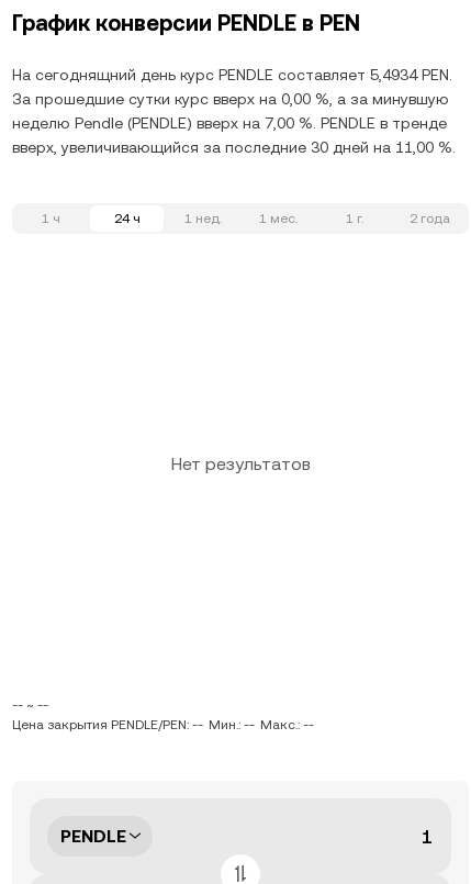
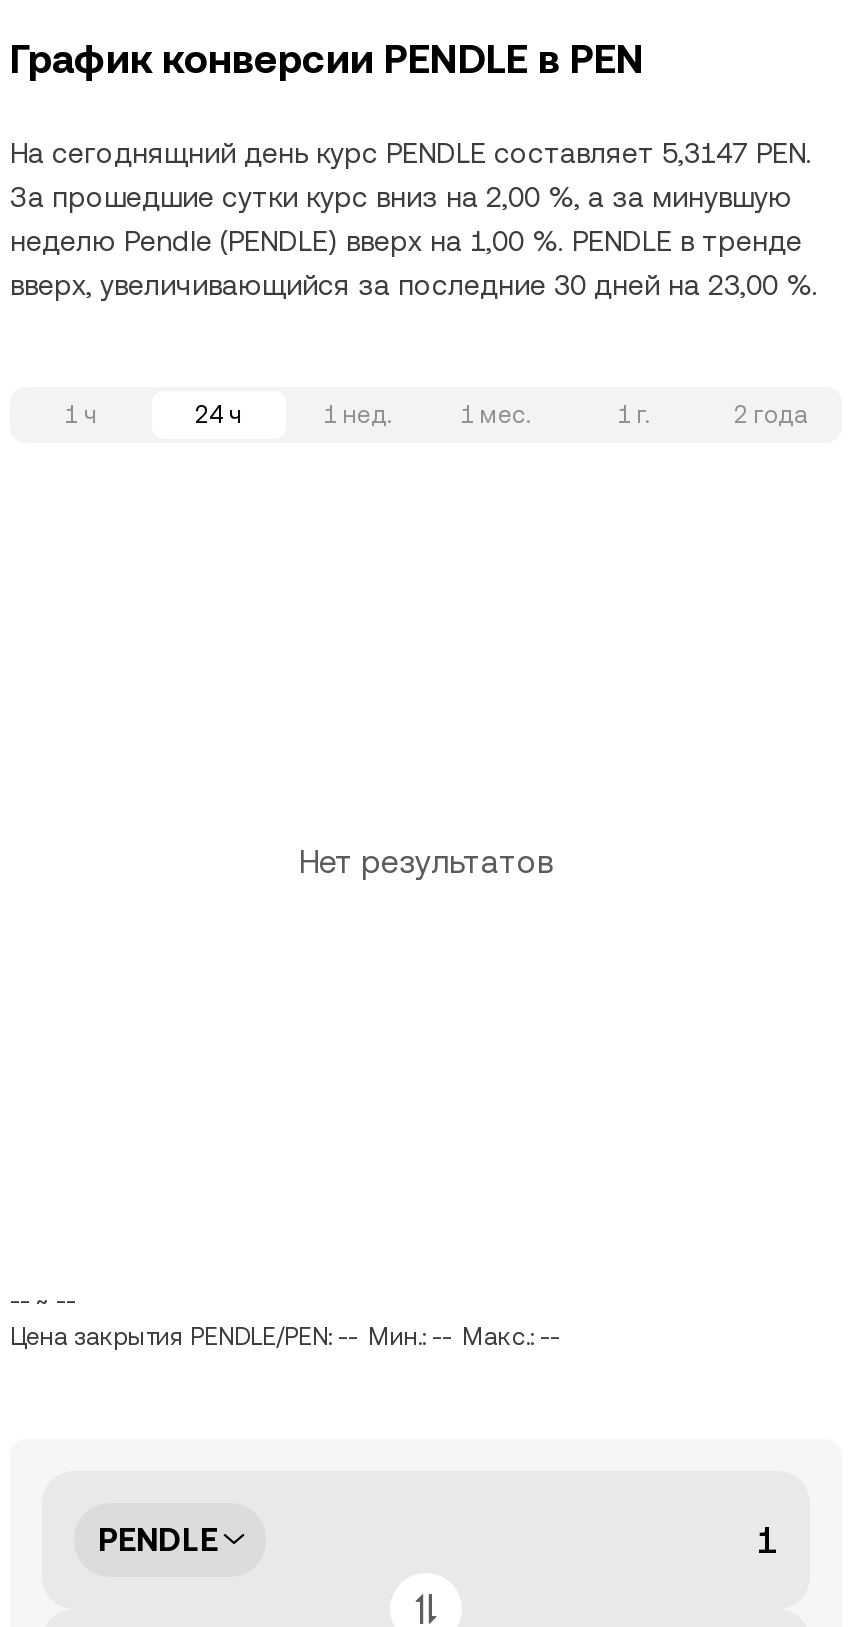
[12,66,452,83] На сегоднящний день курс PENDLE составляет 5,4934 PEN. -> [10,137,812,169] На сегоднящний день курс PENDLE составляет 5,3147 PEN.
[12,90,449,108] За прошедшие сутки курс вверх на 0,00 %, а за минувшую -> [10,181,792,213] За прошедшие сутки курс вниз на 2,00 %, а за минувшую
[12,114,447,132] неделю Pendle (PENDLE) вверх на 7,00 %. PENDLE в тренде -> [10,225,802,257] неделю Pendle (PENDLE) вверх на 1,00 %. PENDLE в тренде
[12,138,456,156] вверх, увеличивающийся за последние 30 дней на 11,00 %. -> [10,269,818,301] вверх, увеличивающийся за последние 30 дней на 23,00 %.

